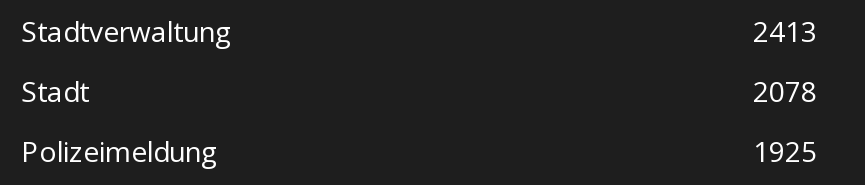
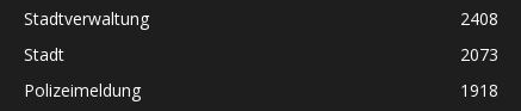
[753,12,817,50] 2413 -> [460,7,498,30] 2408
[753,72,817,110] 2078 -> [460,43,498,66] 2073
[753,132,817,170] 1925 -> [460,79,498,101] 1918

